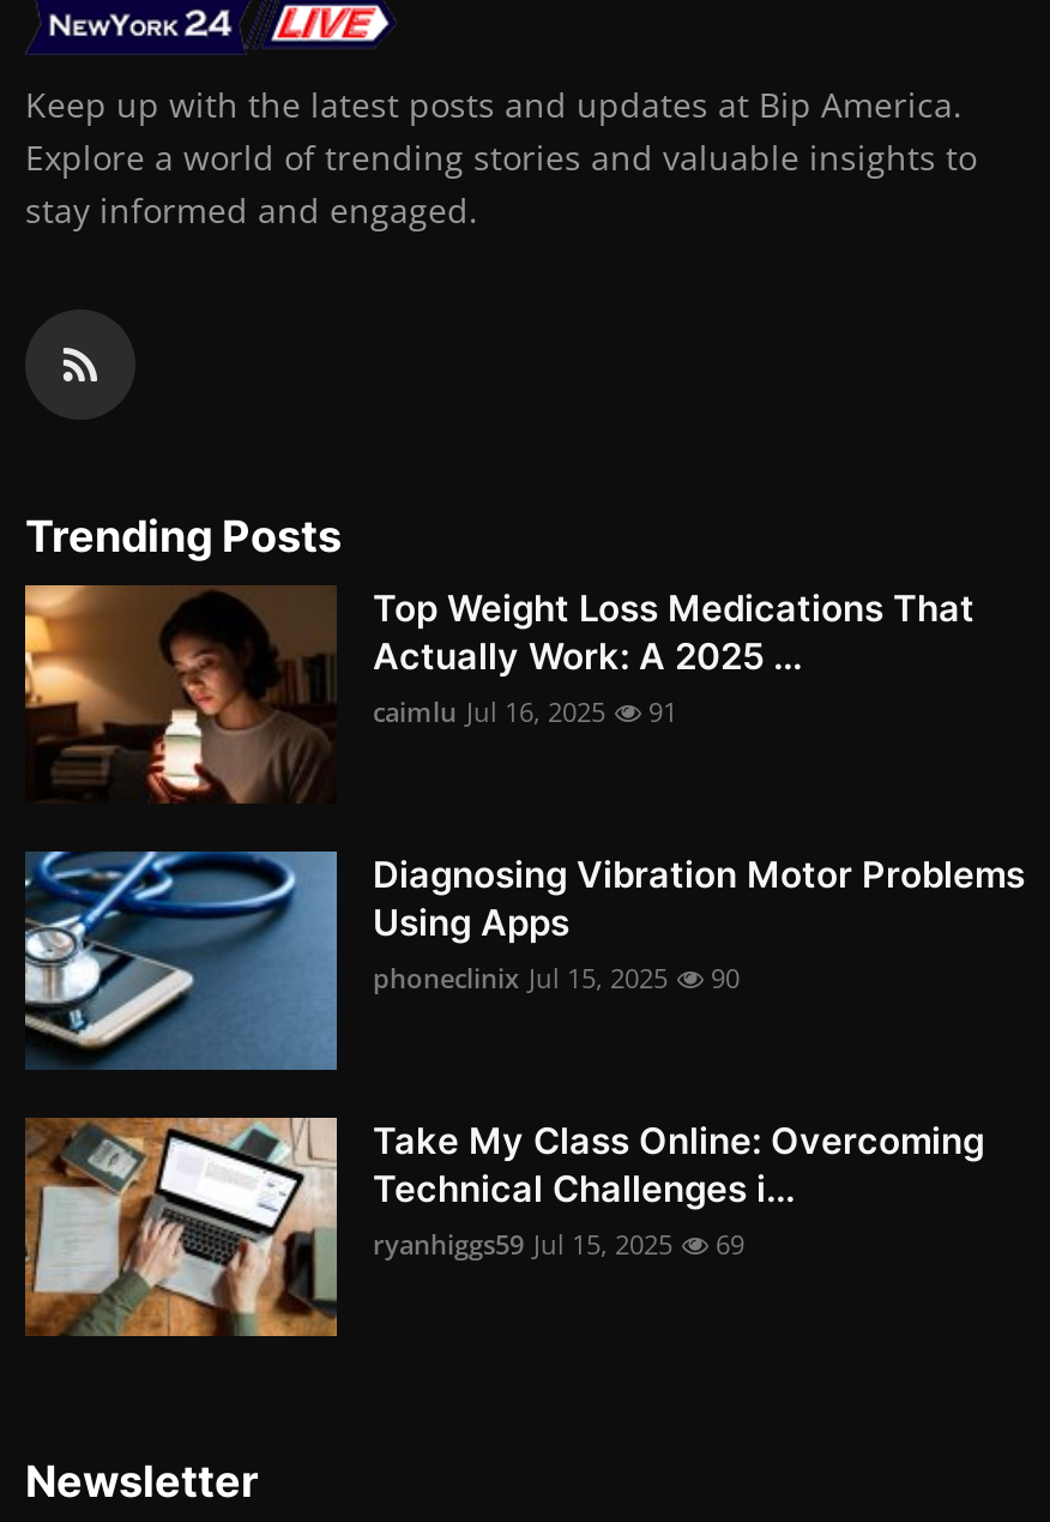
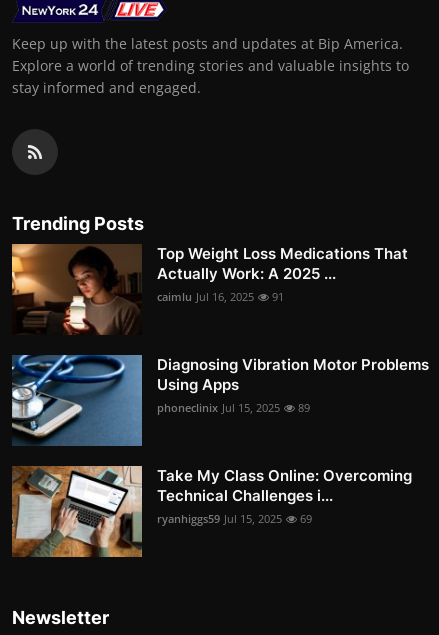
[373,961,740,997] phoneclinix Jul 15, 2025 90 -> [157,400,310,415] phoneclinix Jul 15, 2025 89

